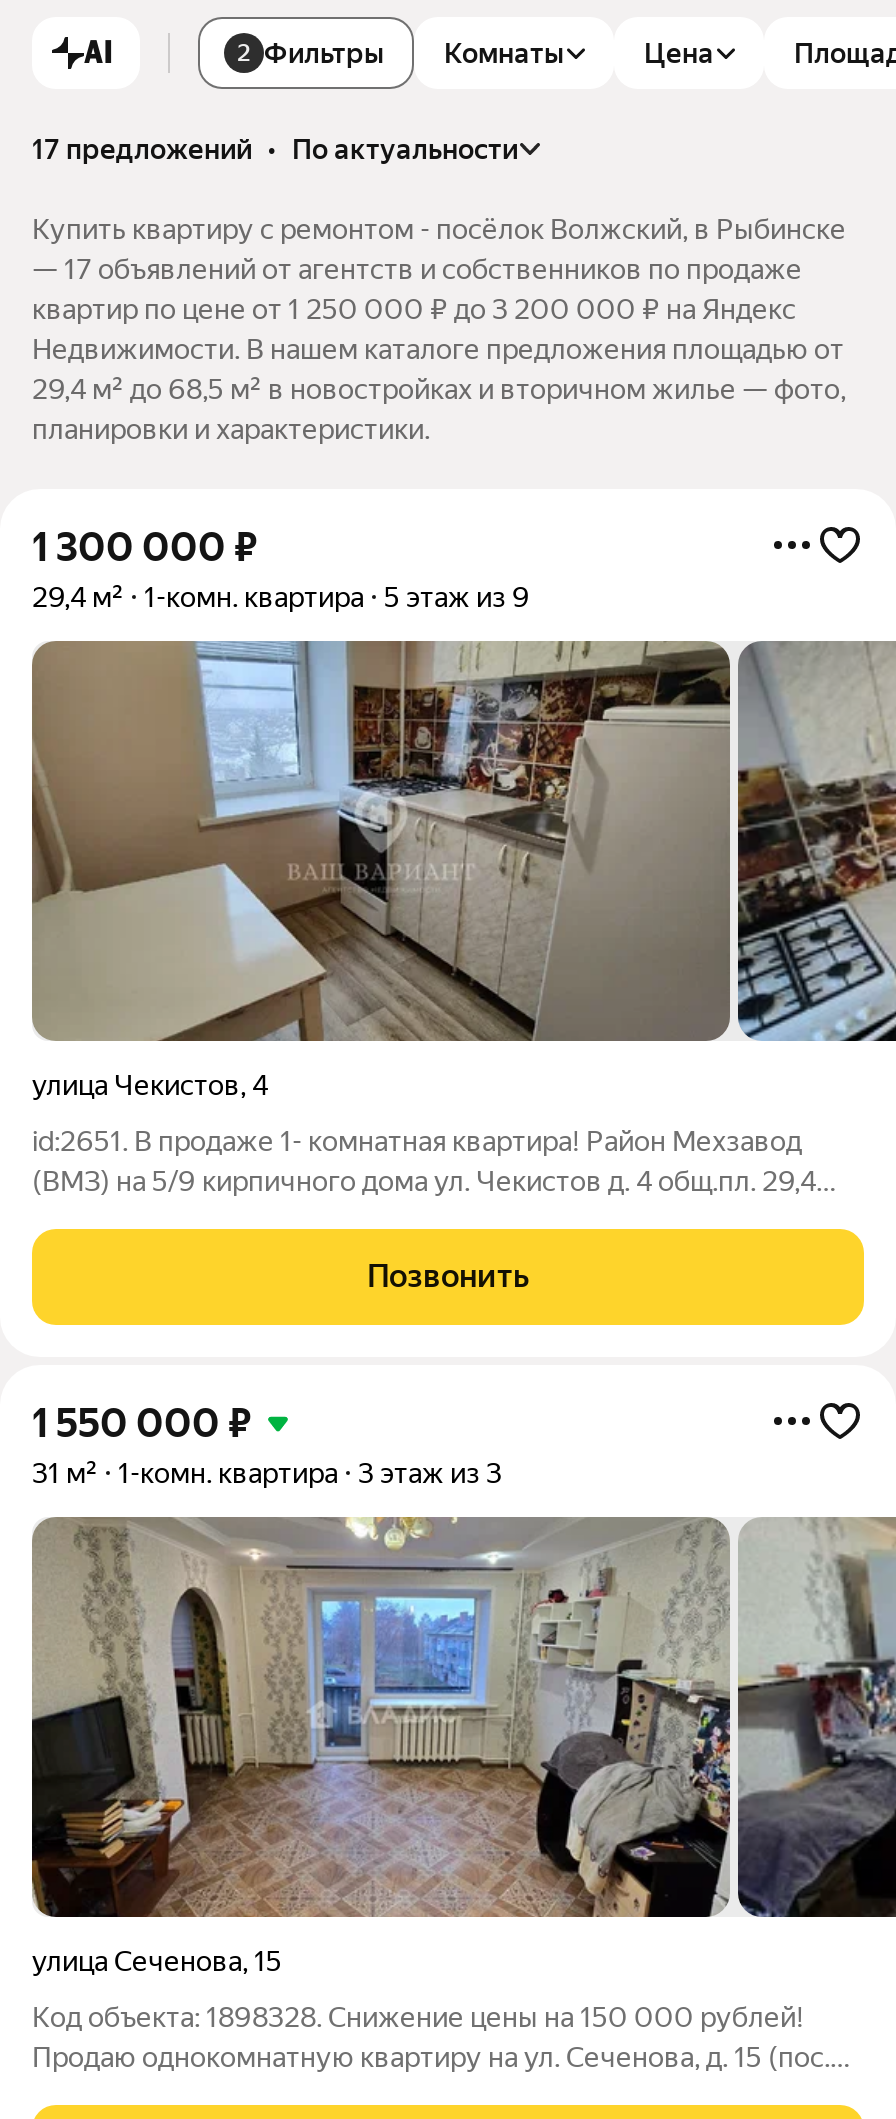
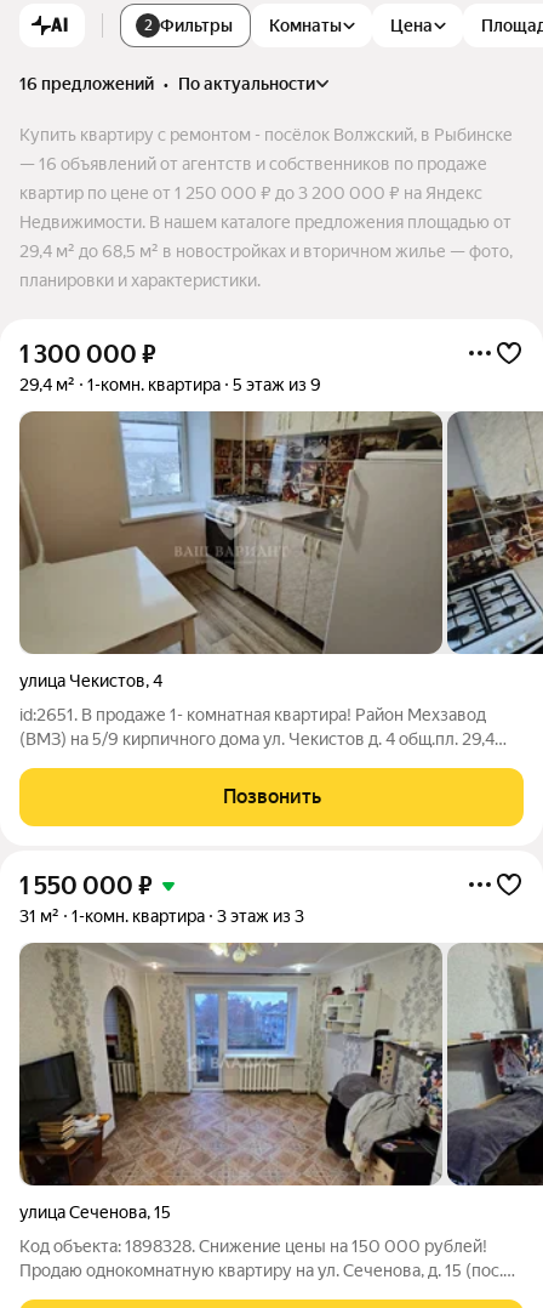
[32,133,518,165] 17 предложений • по актуальности -> [19,74,315,93] 16 предложений • по актуальности
[32,253,802,285] — 17 объявлений от агентств и собственников по продаже -> [19,154,487,173] — 16 объявлений от агентств и собственников по продаже

